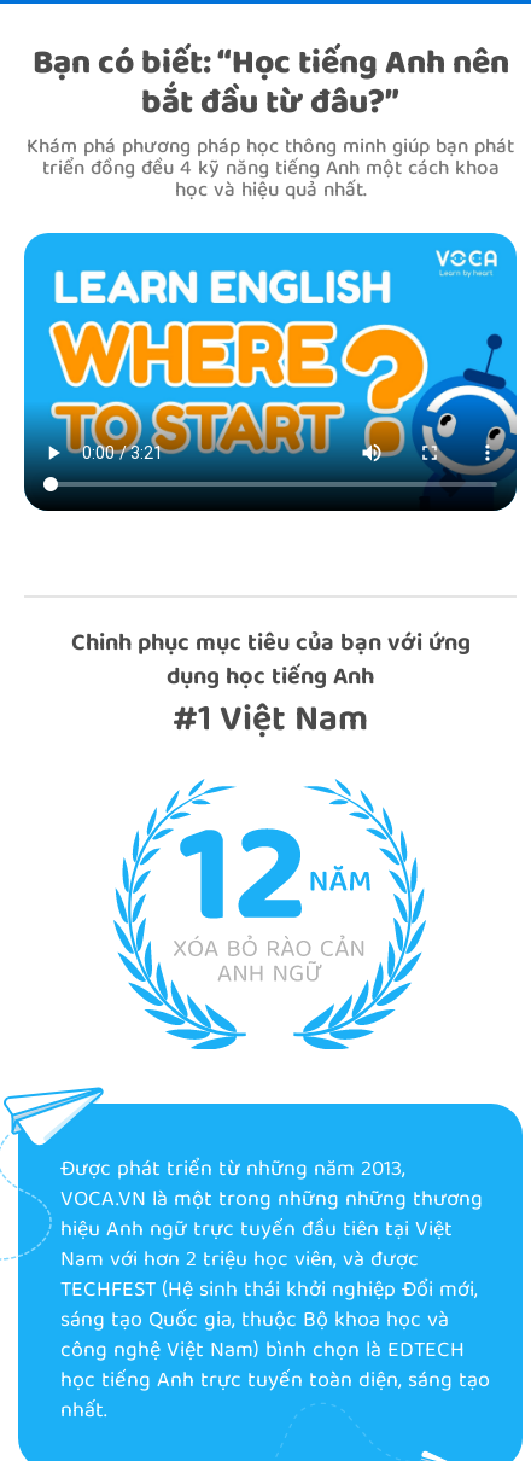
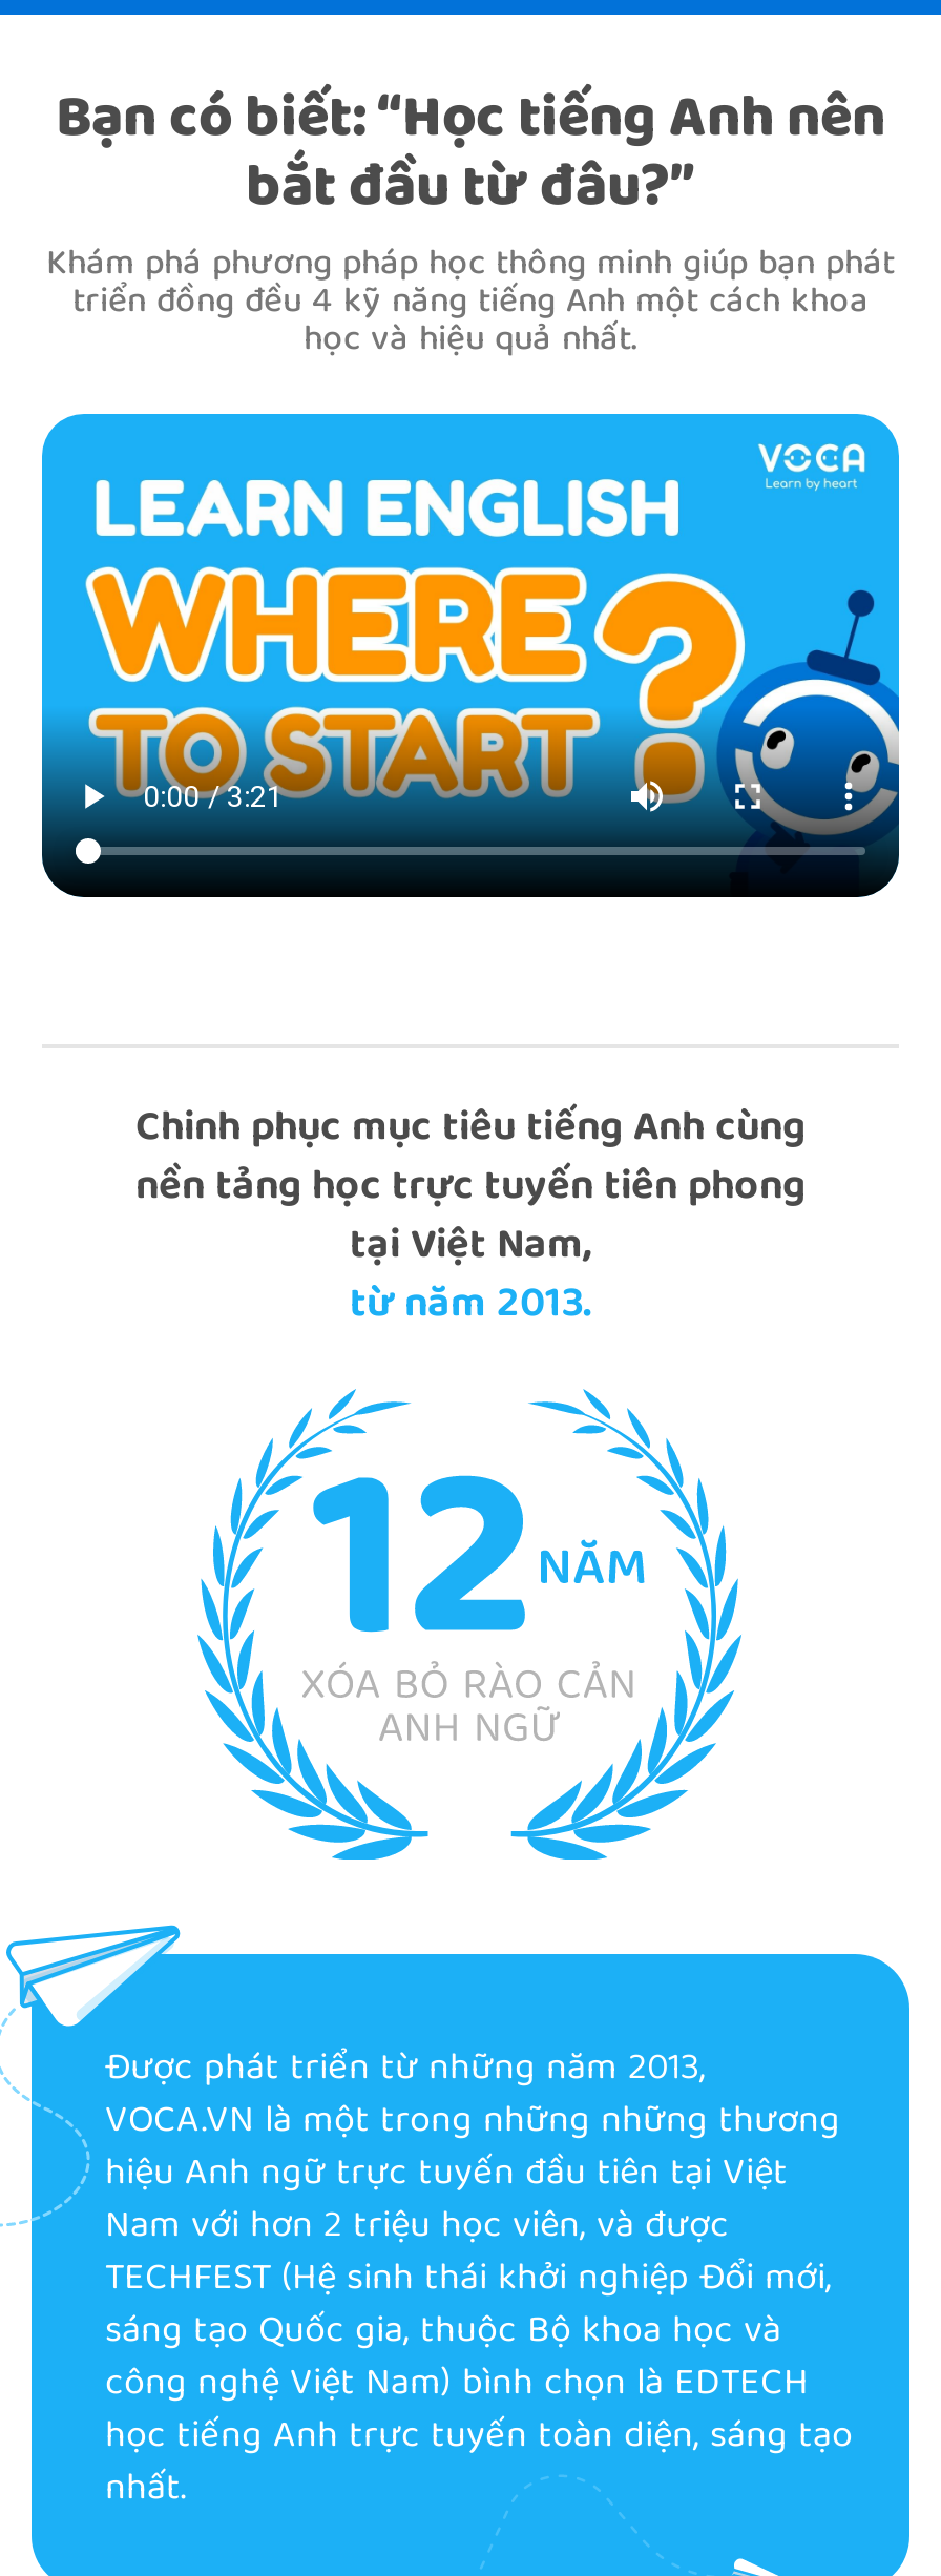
[71,622,470,753] Chinh phục mục tiêu của bạn với ứng | dụng học tiếng Anh | #1 Việt Nam -> [135,1092,806,1342] Chinh phục mục tiêu tiếng Anh cùng | nền tảng học trực tuyến tiên phong | tại Việt Nam, | từ năm 2013.

